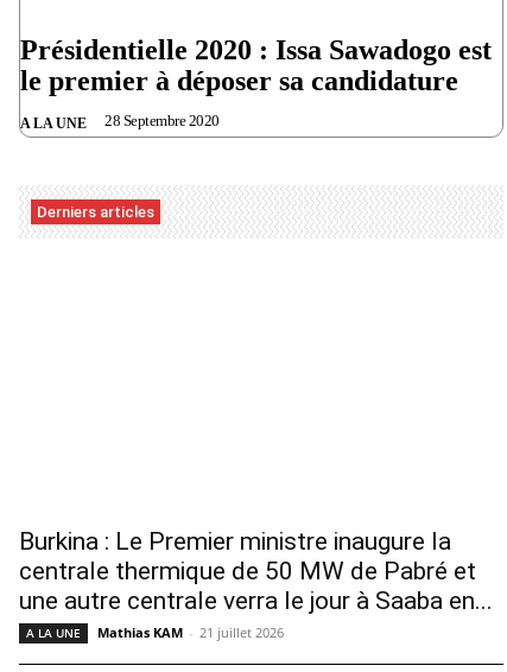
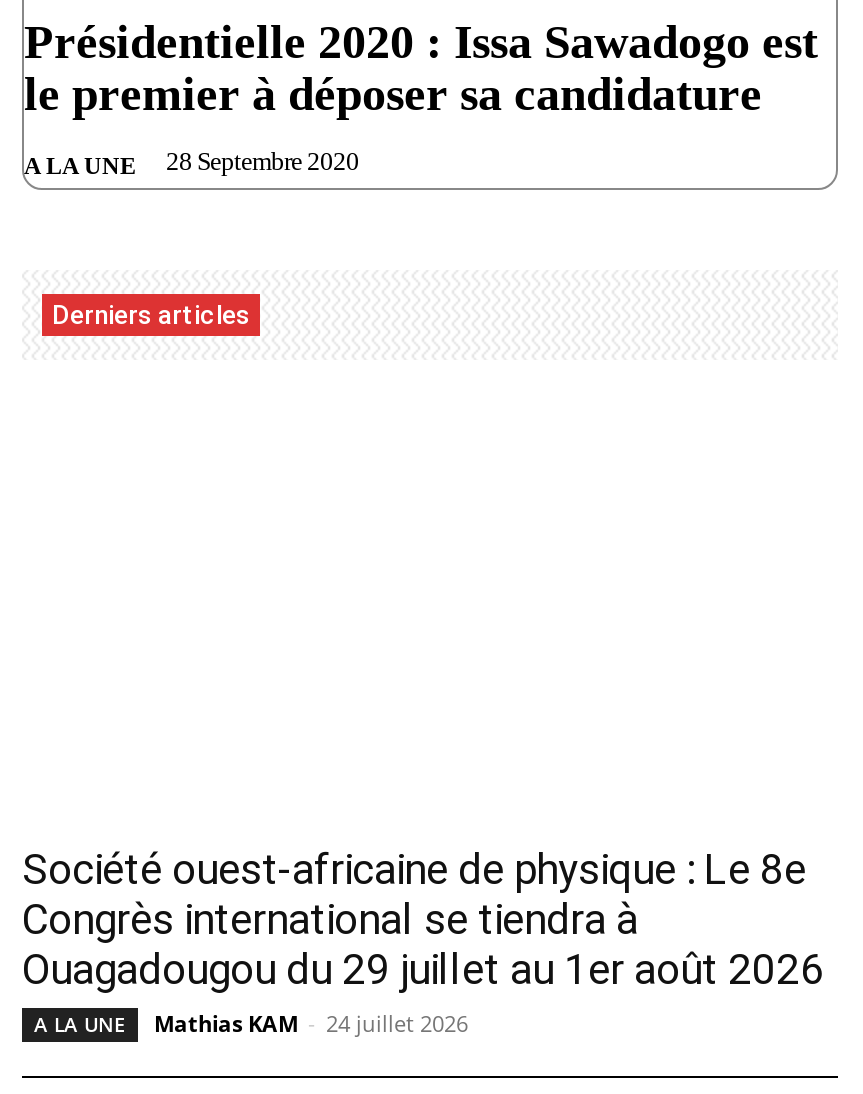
[19,528,493,615] Burkina : Le Premier ministre inaugure la | centrale thermique de 50 MW de Pabré et | une autre centrale verra le jour à Saaba en... -> [22,847,824,995] Société ouest-africaine de physique : Le 8e | Congrès international se tiendra à | Ouagadougou du 29 juillet au 1er août 2026
[97,624,284,641] Mathias KAM - 21 juillet 2026 -> [154,1009,468,1039] Mathias KAM - 24 juillet 2026

